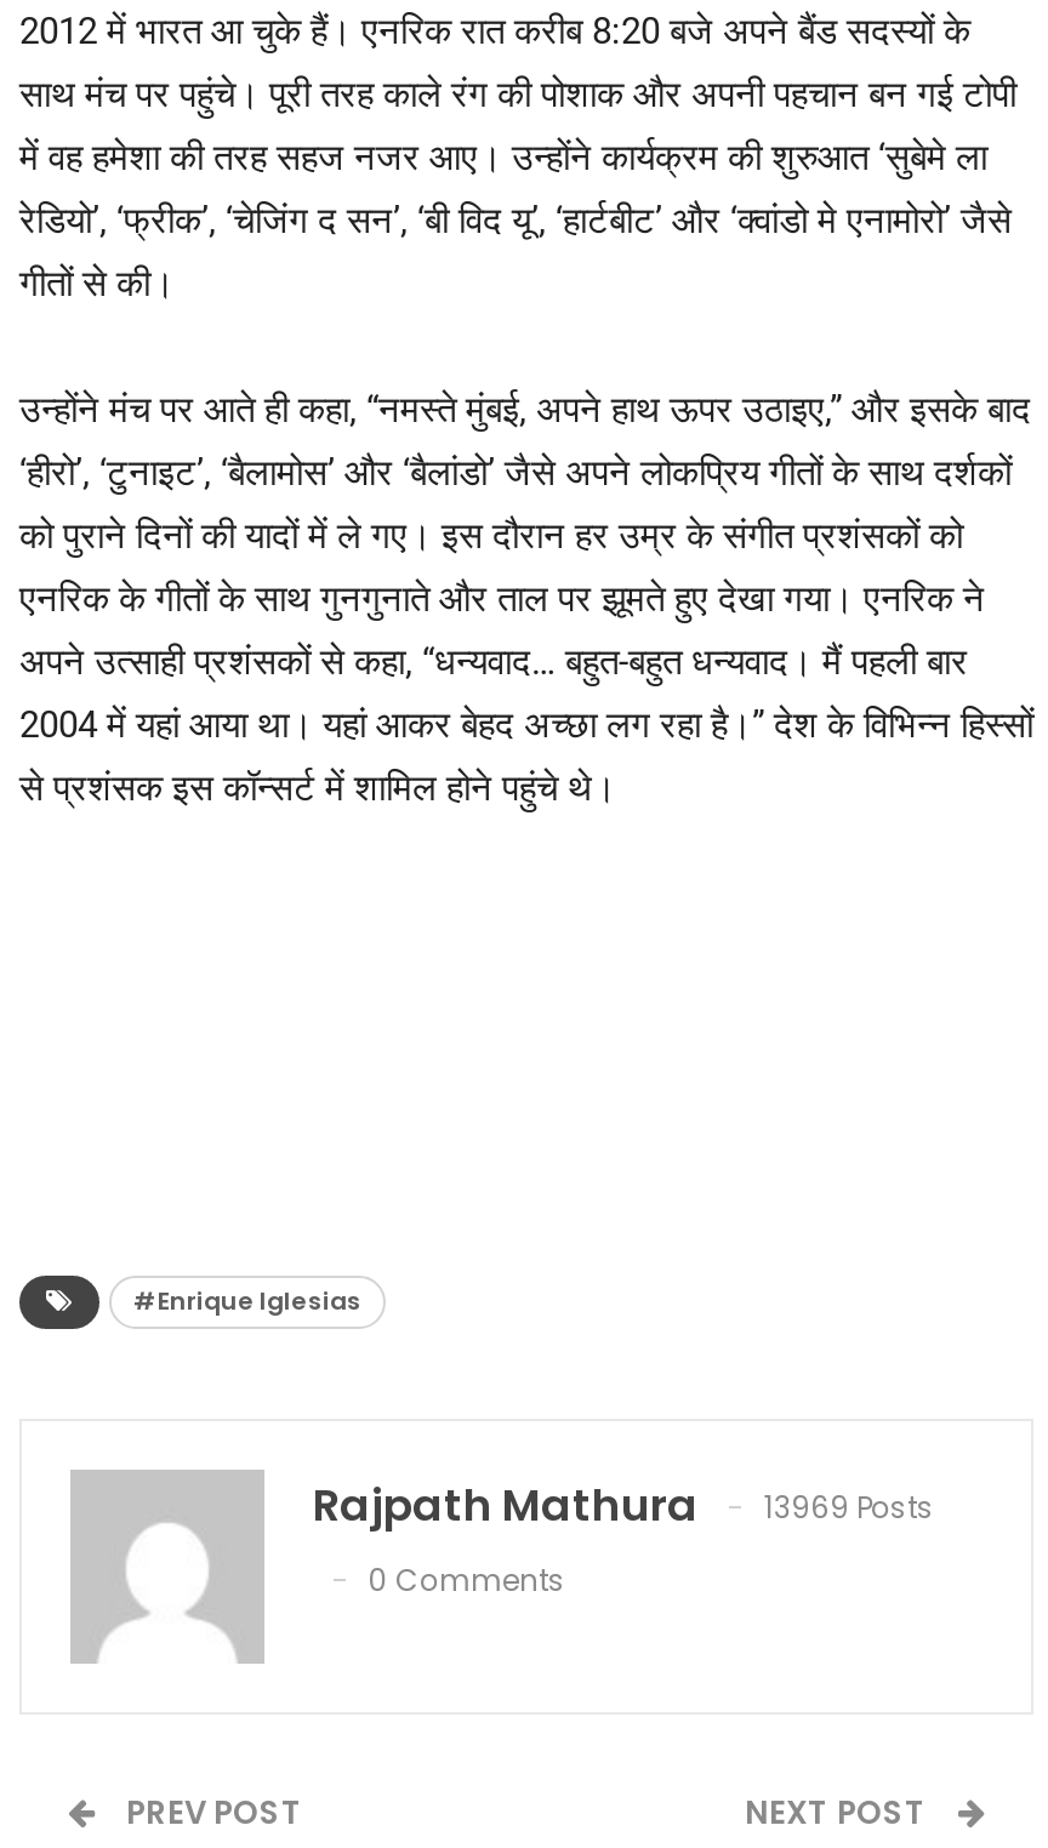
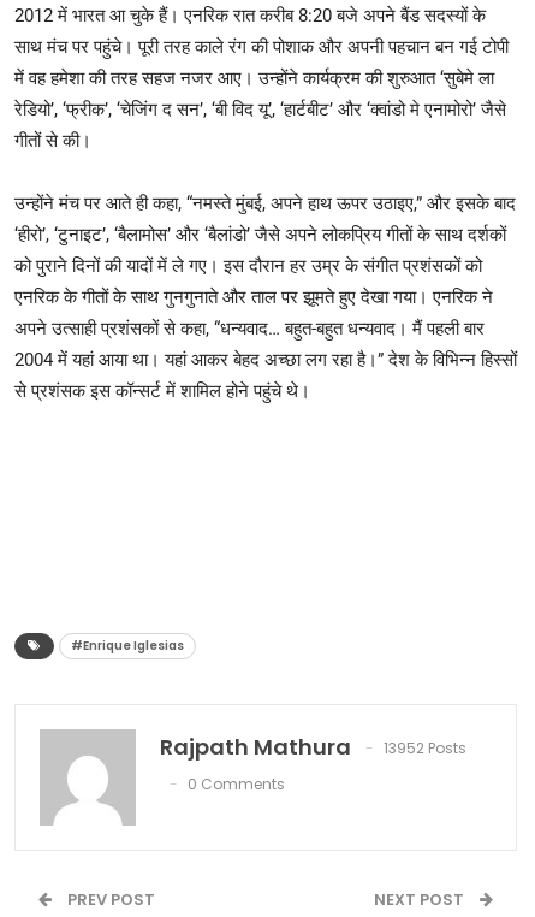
[313,1475,934,1535] Rajpath Mathura 13969 Posts -> [160,732,466,762] Rajpath Mathura 13952 Posts

